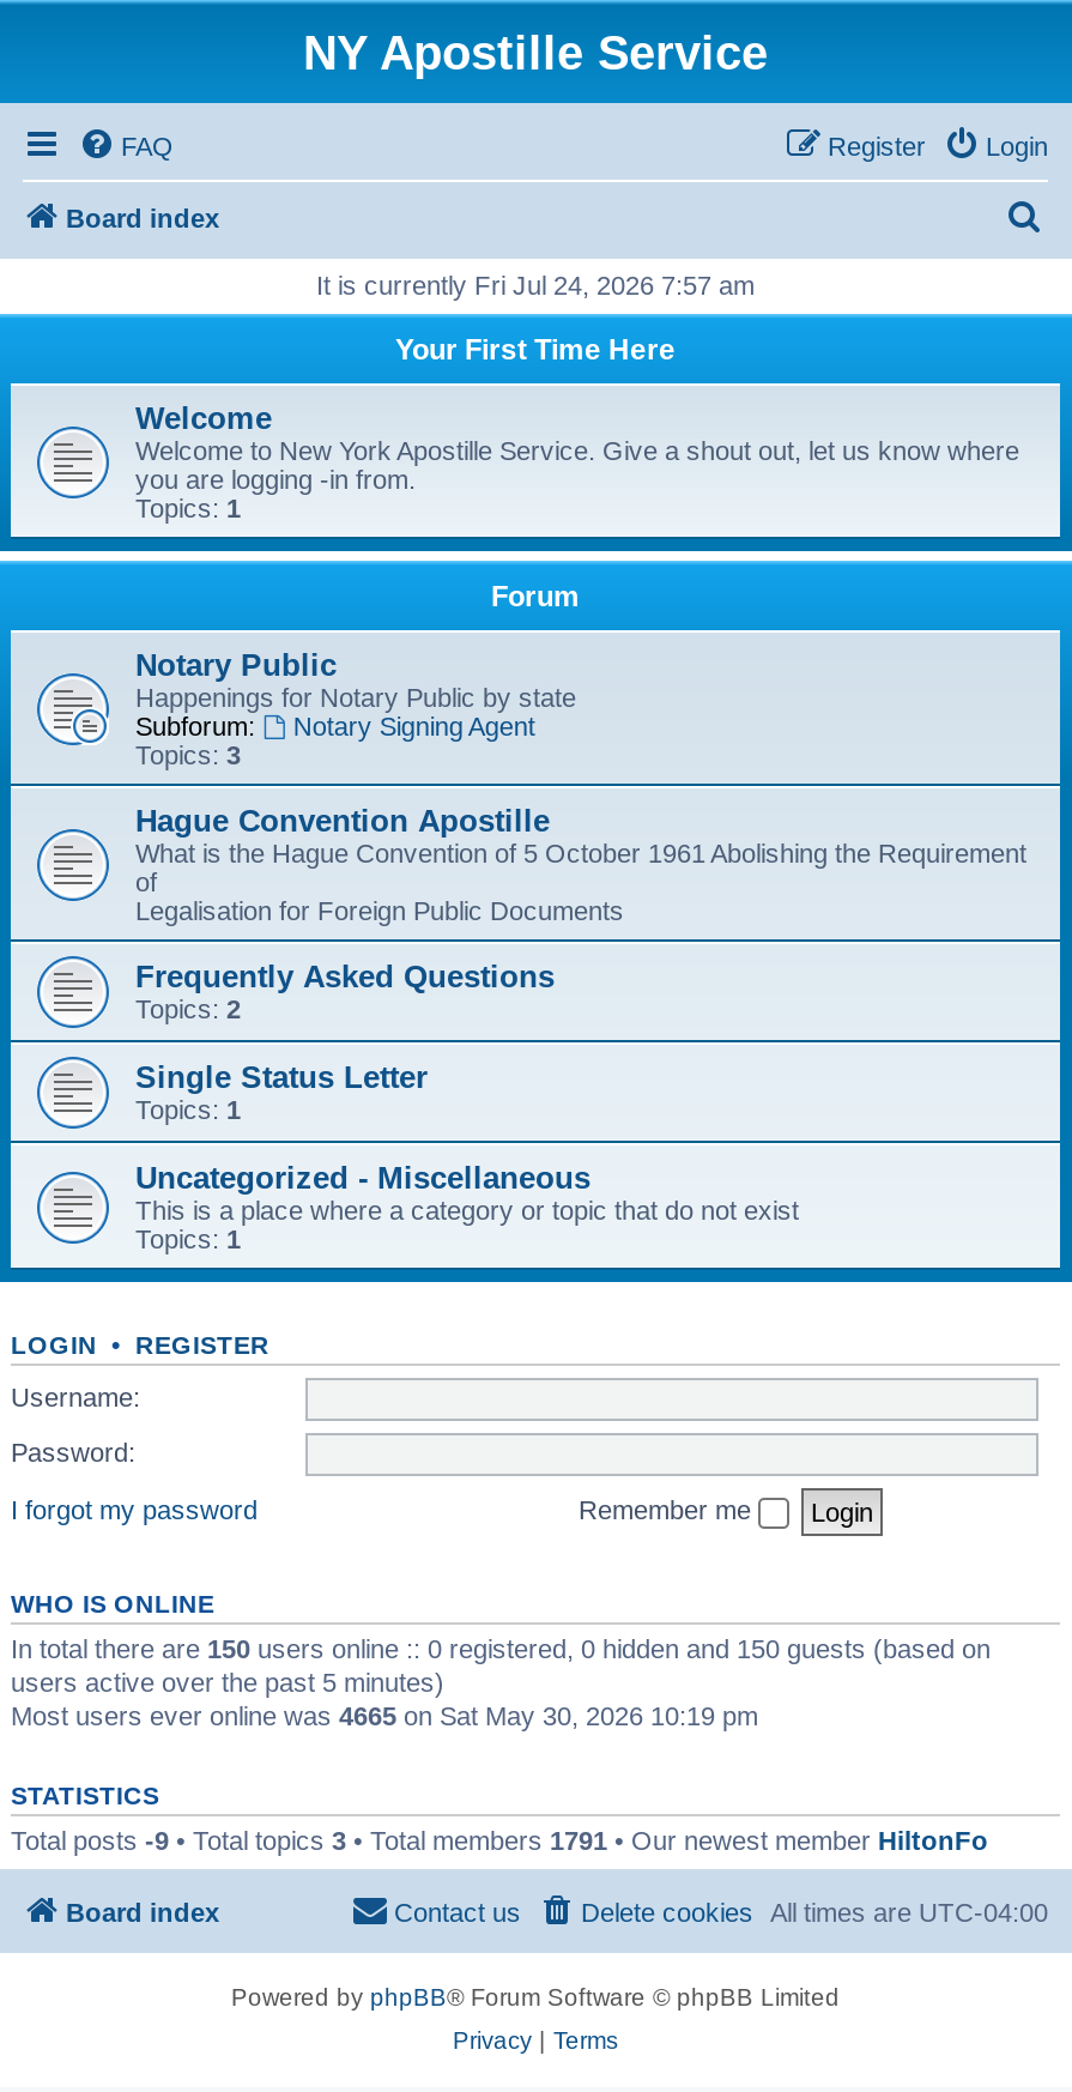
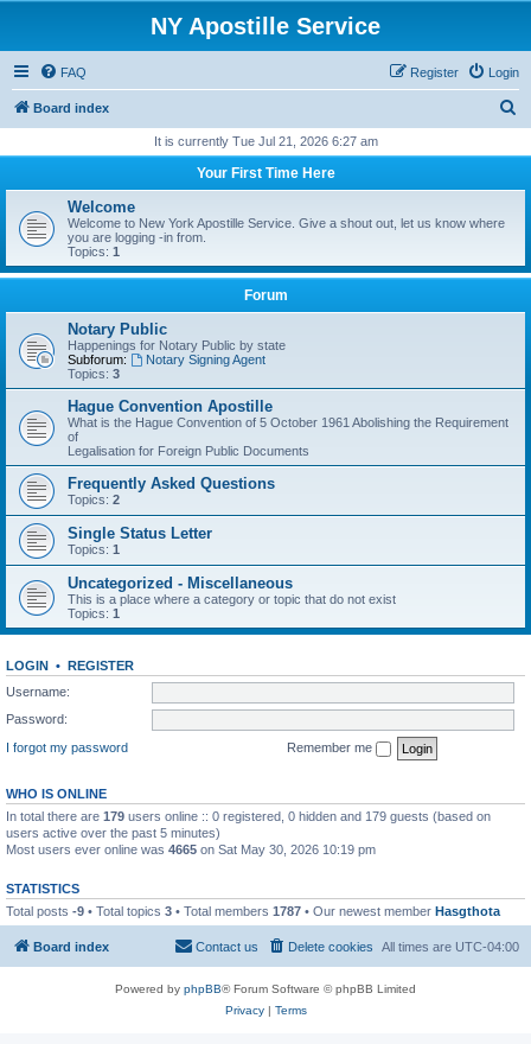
[316,271,755,300] It is currently Fri Jul 24, 2026 7:57 am -> [153,134,378,148] It is currently Tue Jul 21, 2026 6:27 am
[11,1633,991,1662] In total there are 150 users online :: 0 registered, 0 hidden and 150 guests (based on -> [6,809,491,823] In total there are 179 users online :: 0 registered, 0 hidden and 179 guests (based on
[11,1825,988,1854] Total posts -9 • Total topics 3 • Total members 1791 • Our newest member HiltonFo -> [6,903,500,918] Total posts -9 • Total topics 3 • Total members 1787 • Our newest member Hasgthota

